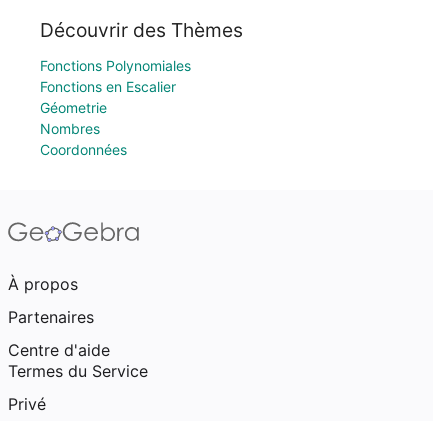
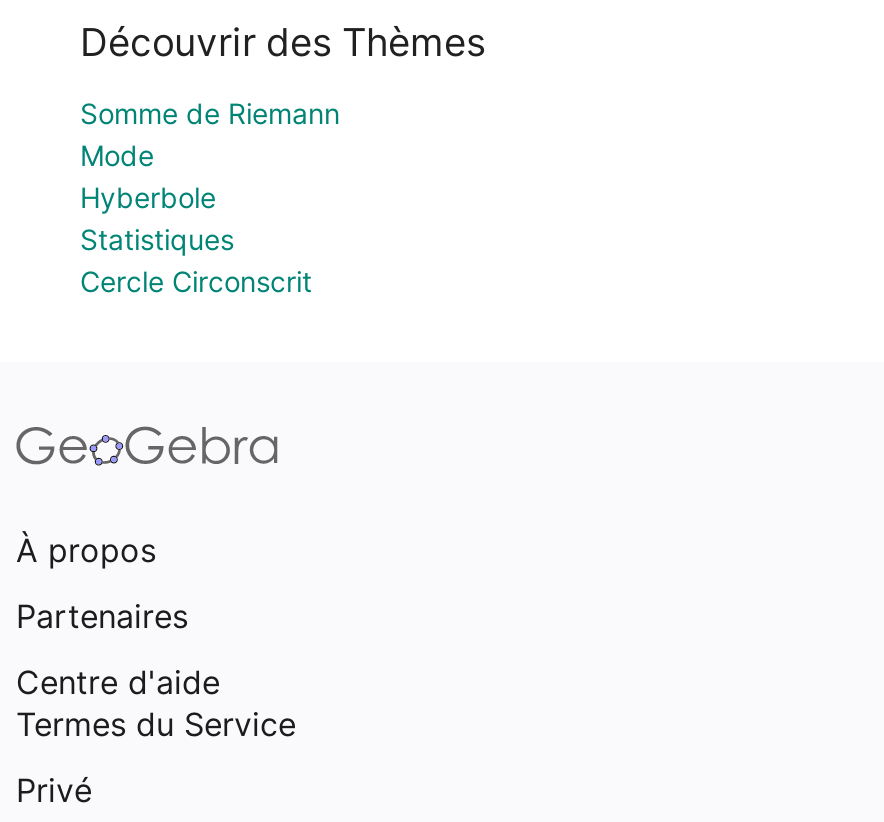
[40,57,191,158] Fonctions Polynomiales | Fonctions en Escalier | Géometrie | Nombres | Coordonnées -> [80,96,340,298] Somme de Riemann | Mode | Hyberbole | Statistiques | Cercle Circonscrit

